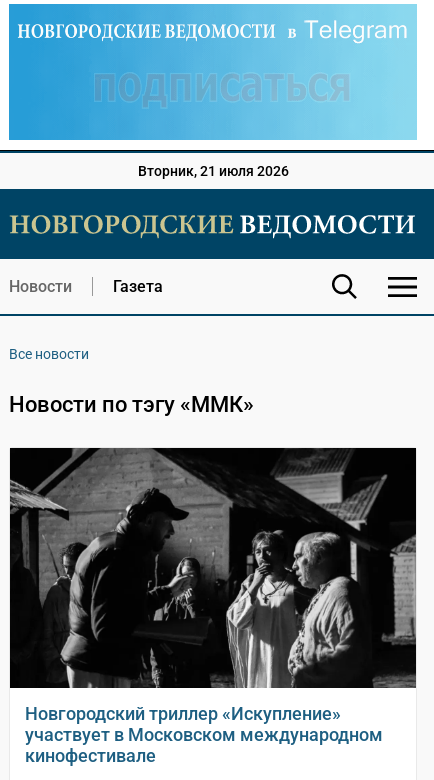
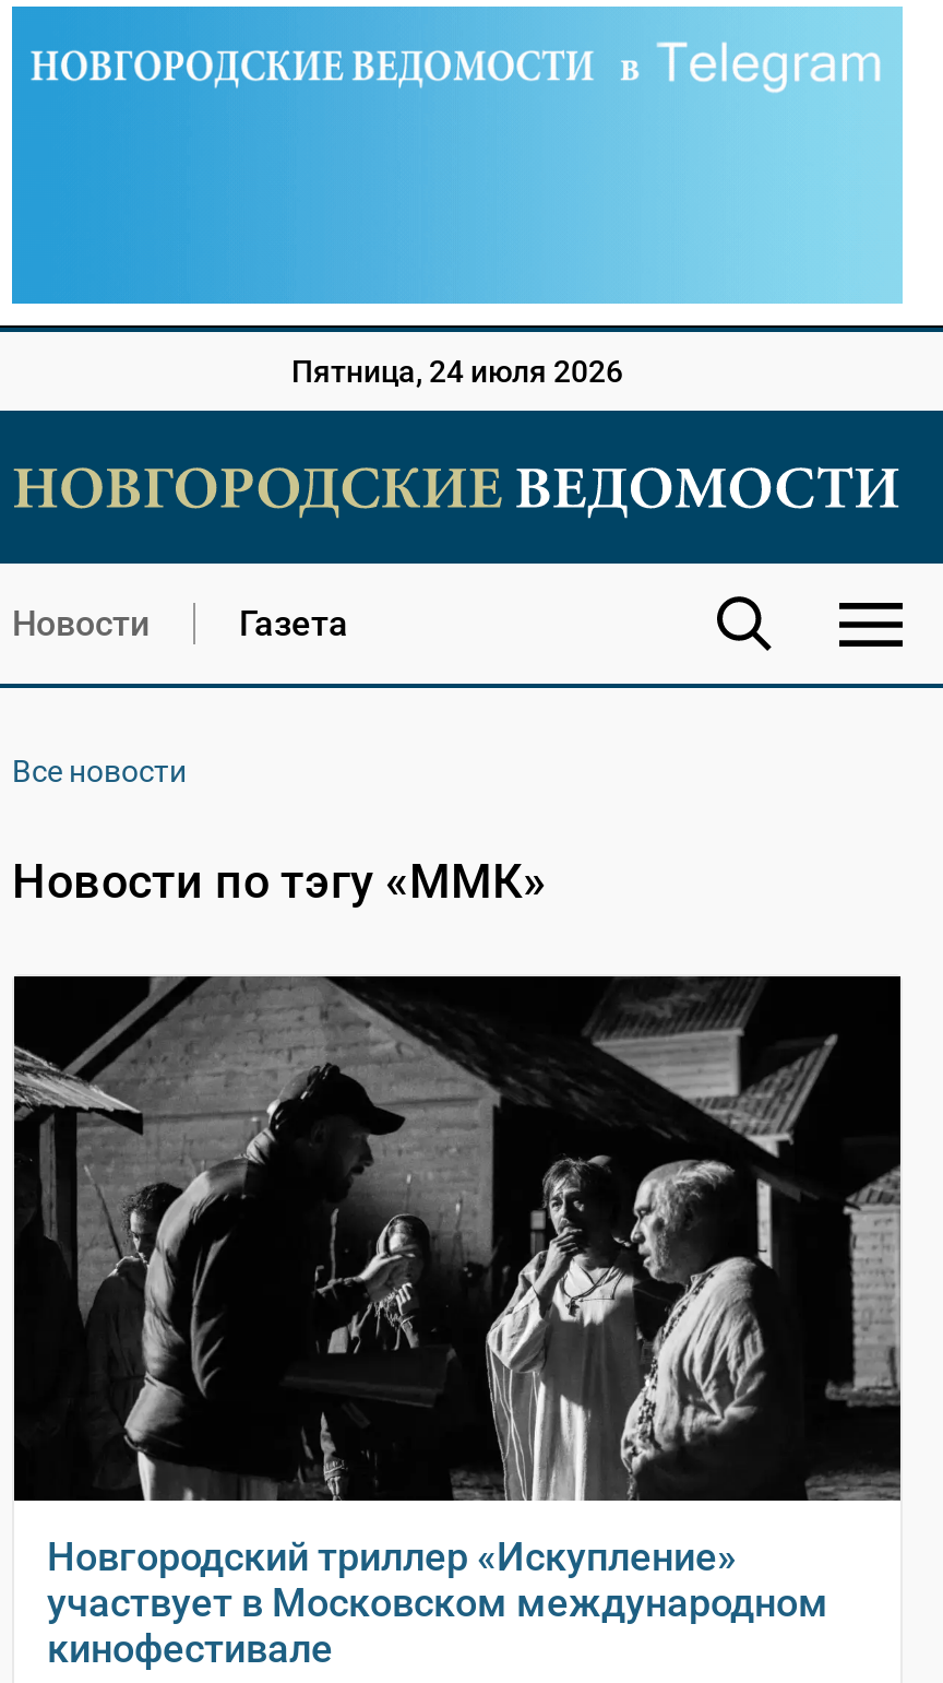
[137,163,288,179] Вторник, 21 июля 2026 -> [291,354,623,389] Пятница, 24 июля 2026

